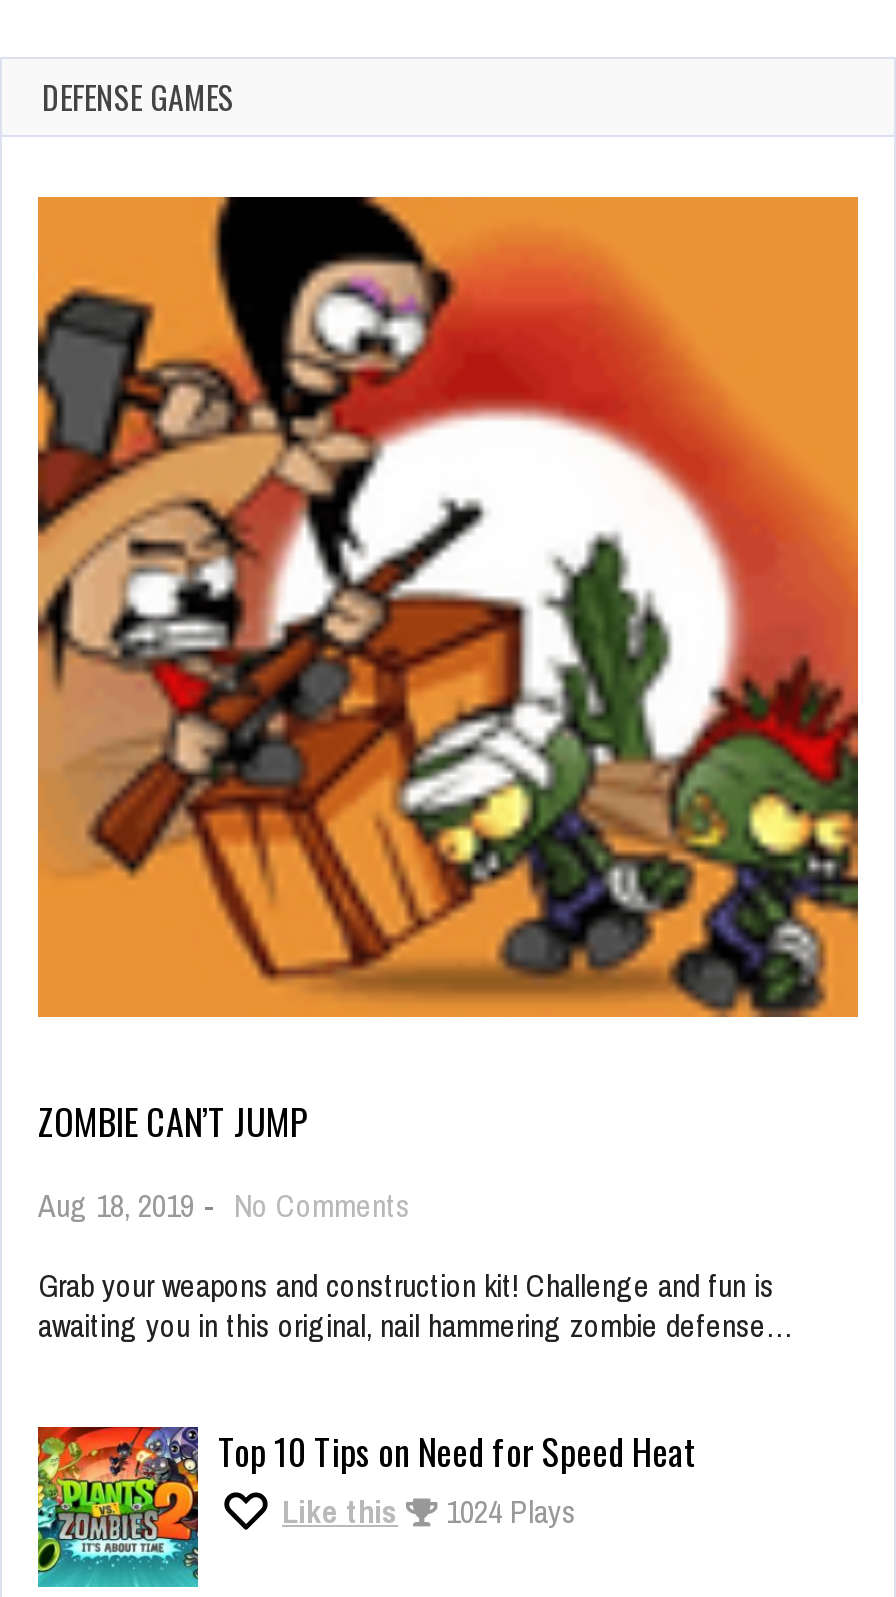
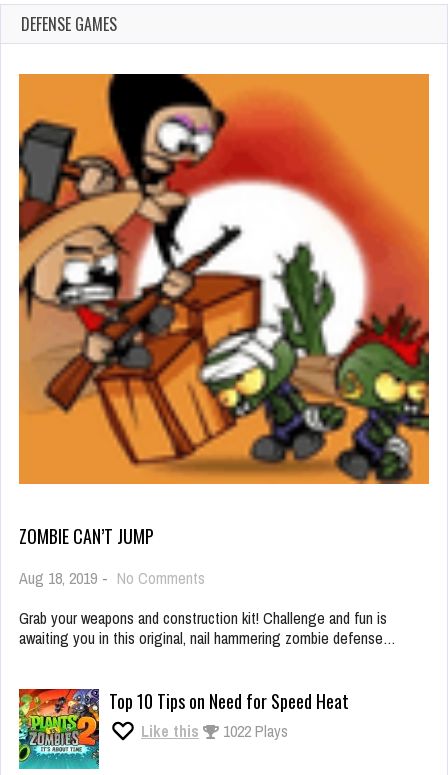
[282,1488,576,1532] Like this 1024 Plays -> [141,720,288,742] Like this 1022 Plays

